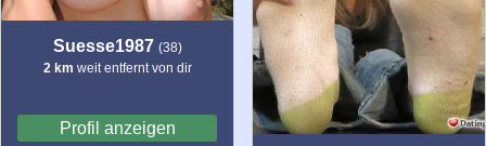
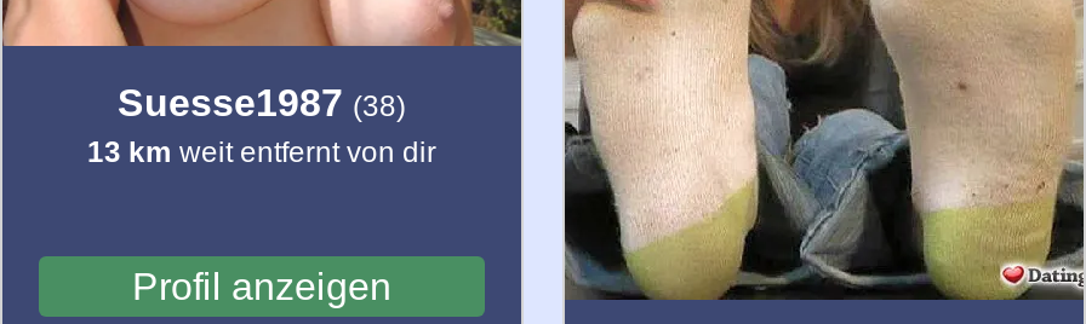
[43,61,191,76] 2 km weit entfernt von dir -> [87,136,436,170] 13 km weit entfernt von dir

